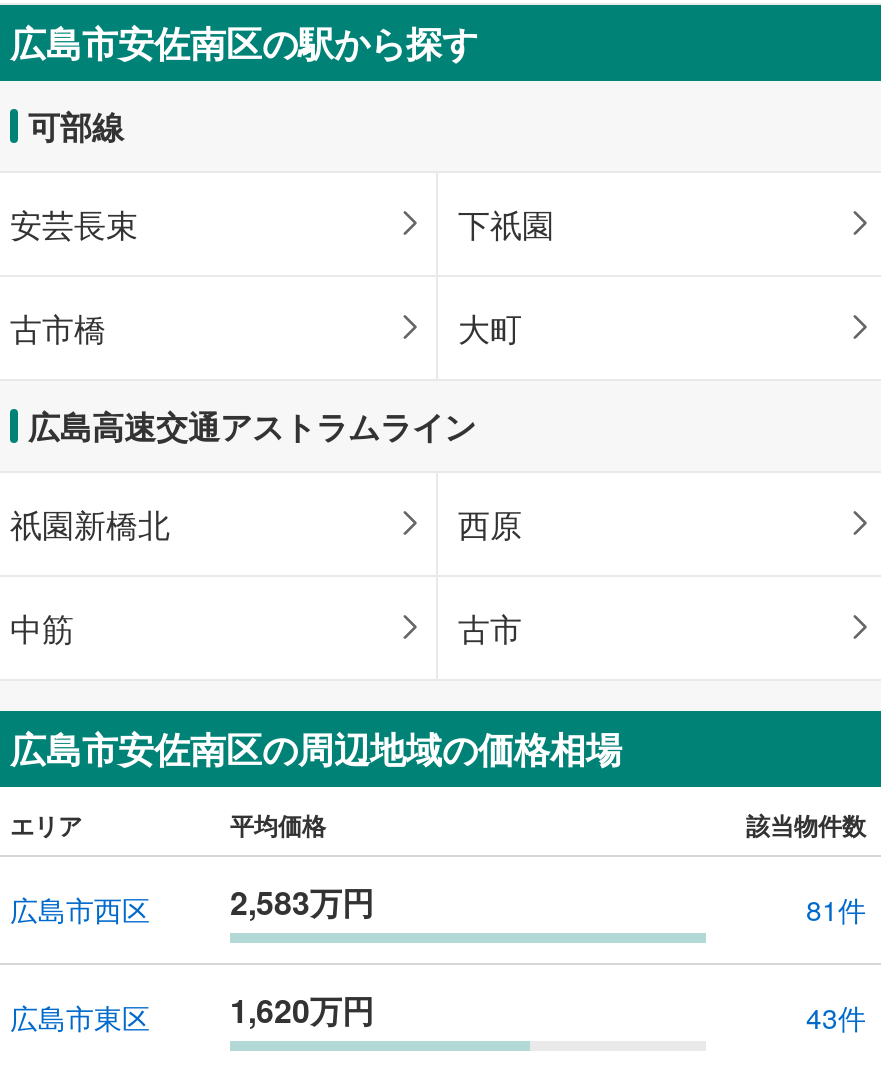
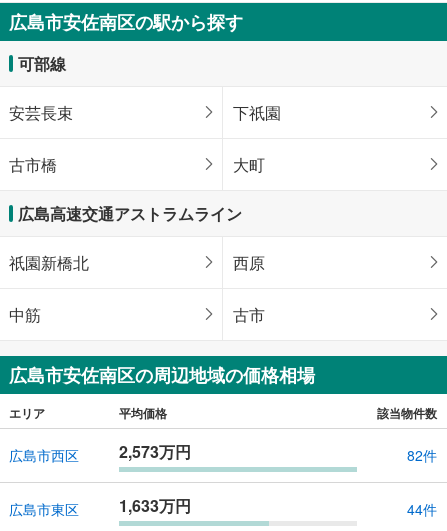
[10,879,374,930] 広島市西区 2,583万円 -> [9,440,191,465] 広島市西区 2,573万円
[806,890,866,930] 81件 -> [407,445,437,465] 82件
[230,987,374,1033] 1,620万円 -> [119,494,191,517] 1,633万円
[806,998,866,1038] 43件 -> [407,499,437,519] 44件

